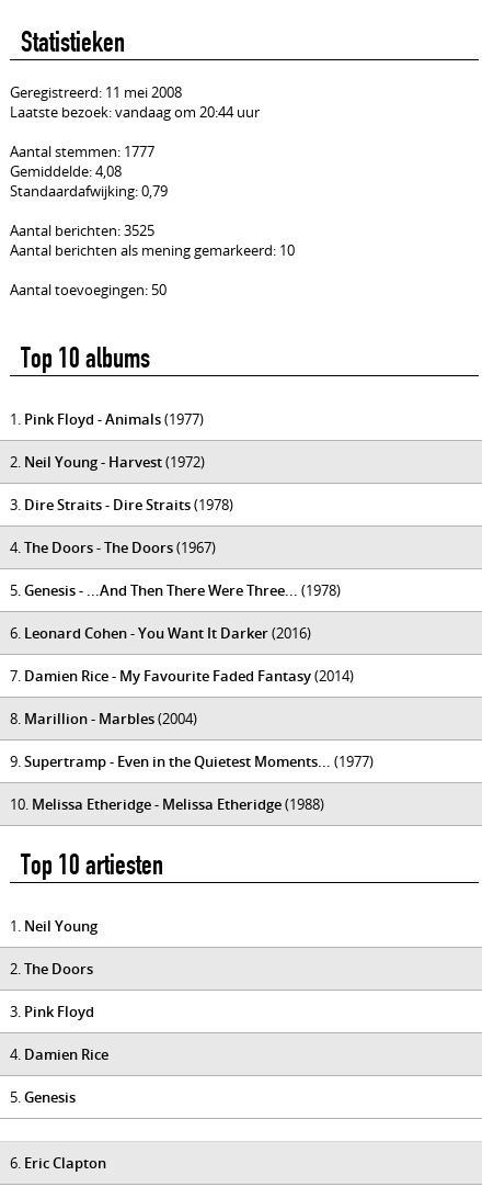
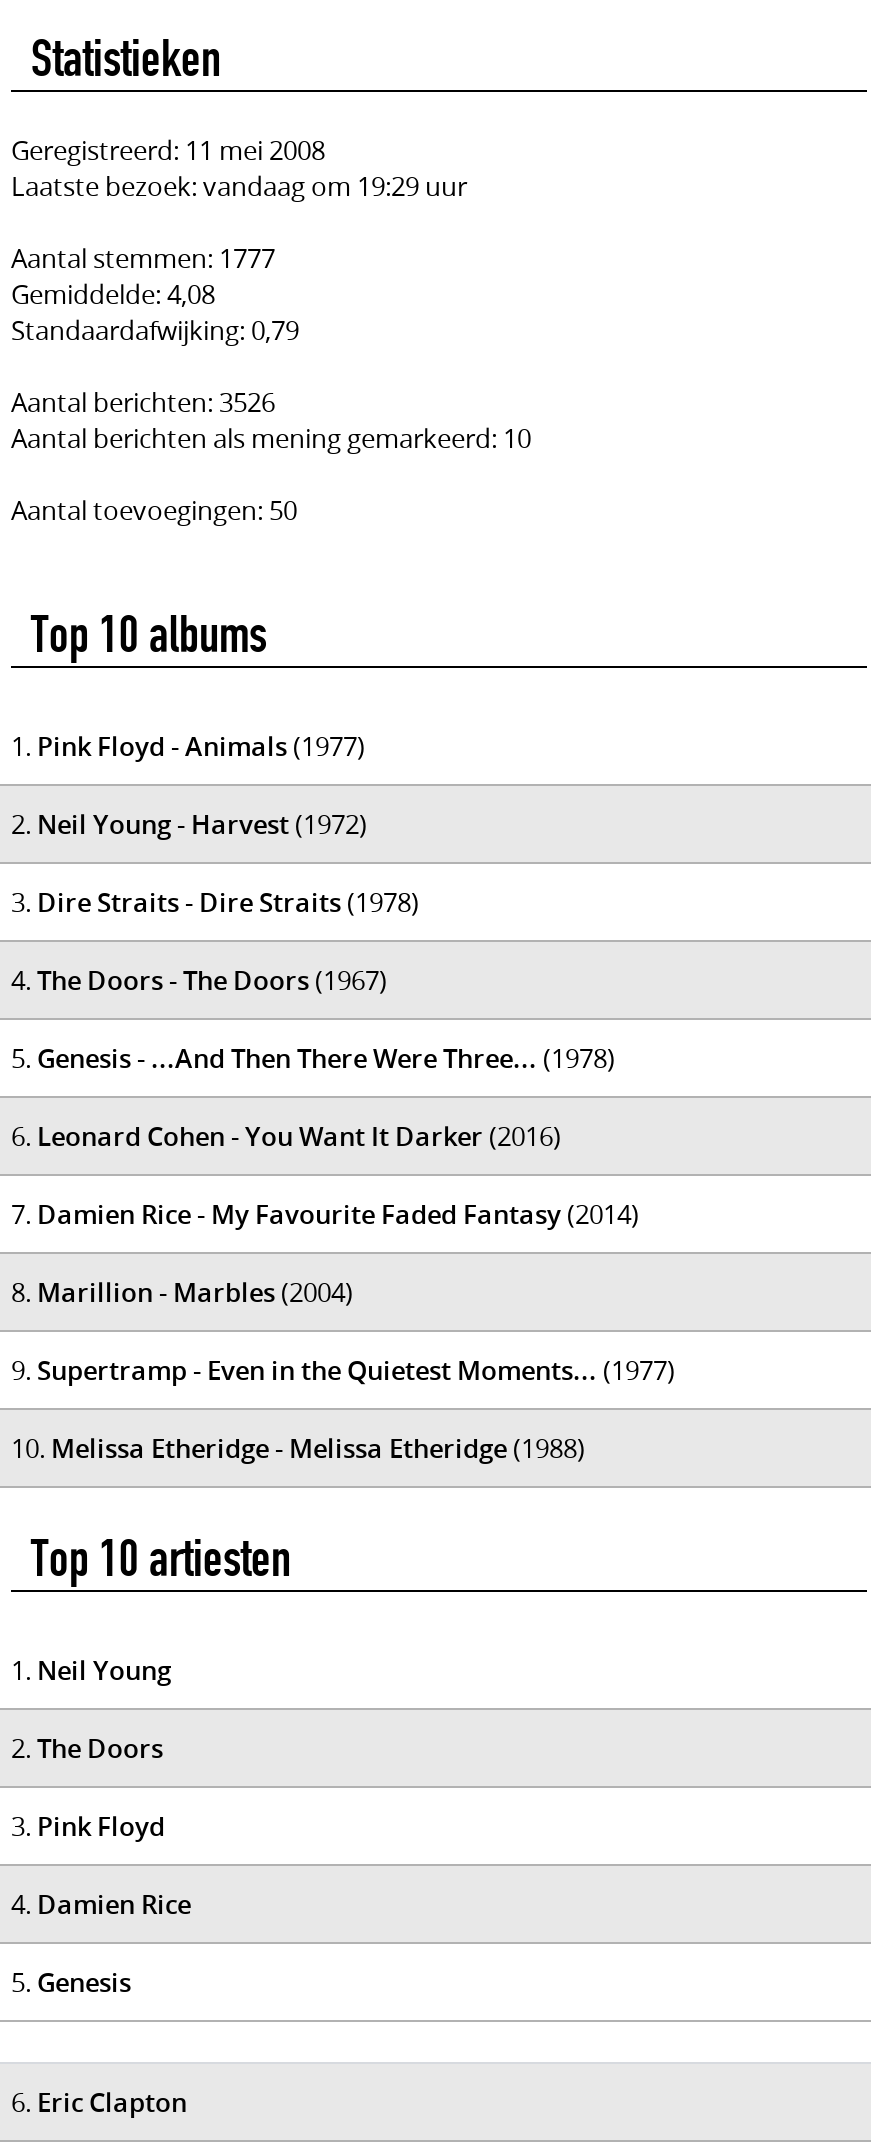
[10,102,260,122] Laatste bezoek: vandaag om 20:44 uur -> [11,168,467,204] Laatste bezoek: vandaag om 19:29 uur
[10,221,154,240] Aantal berichten: 3525 -> [11,384,275,420] Aantal berichten: 3526

